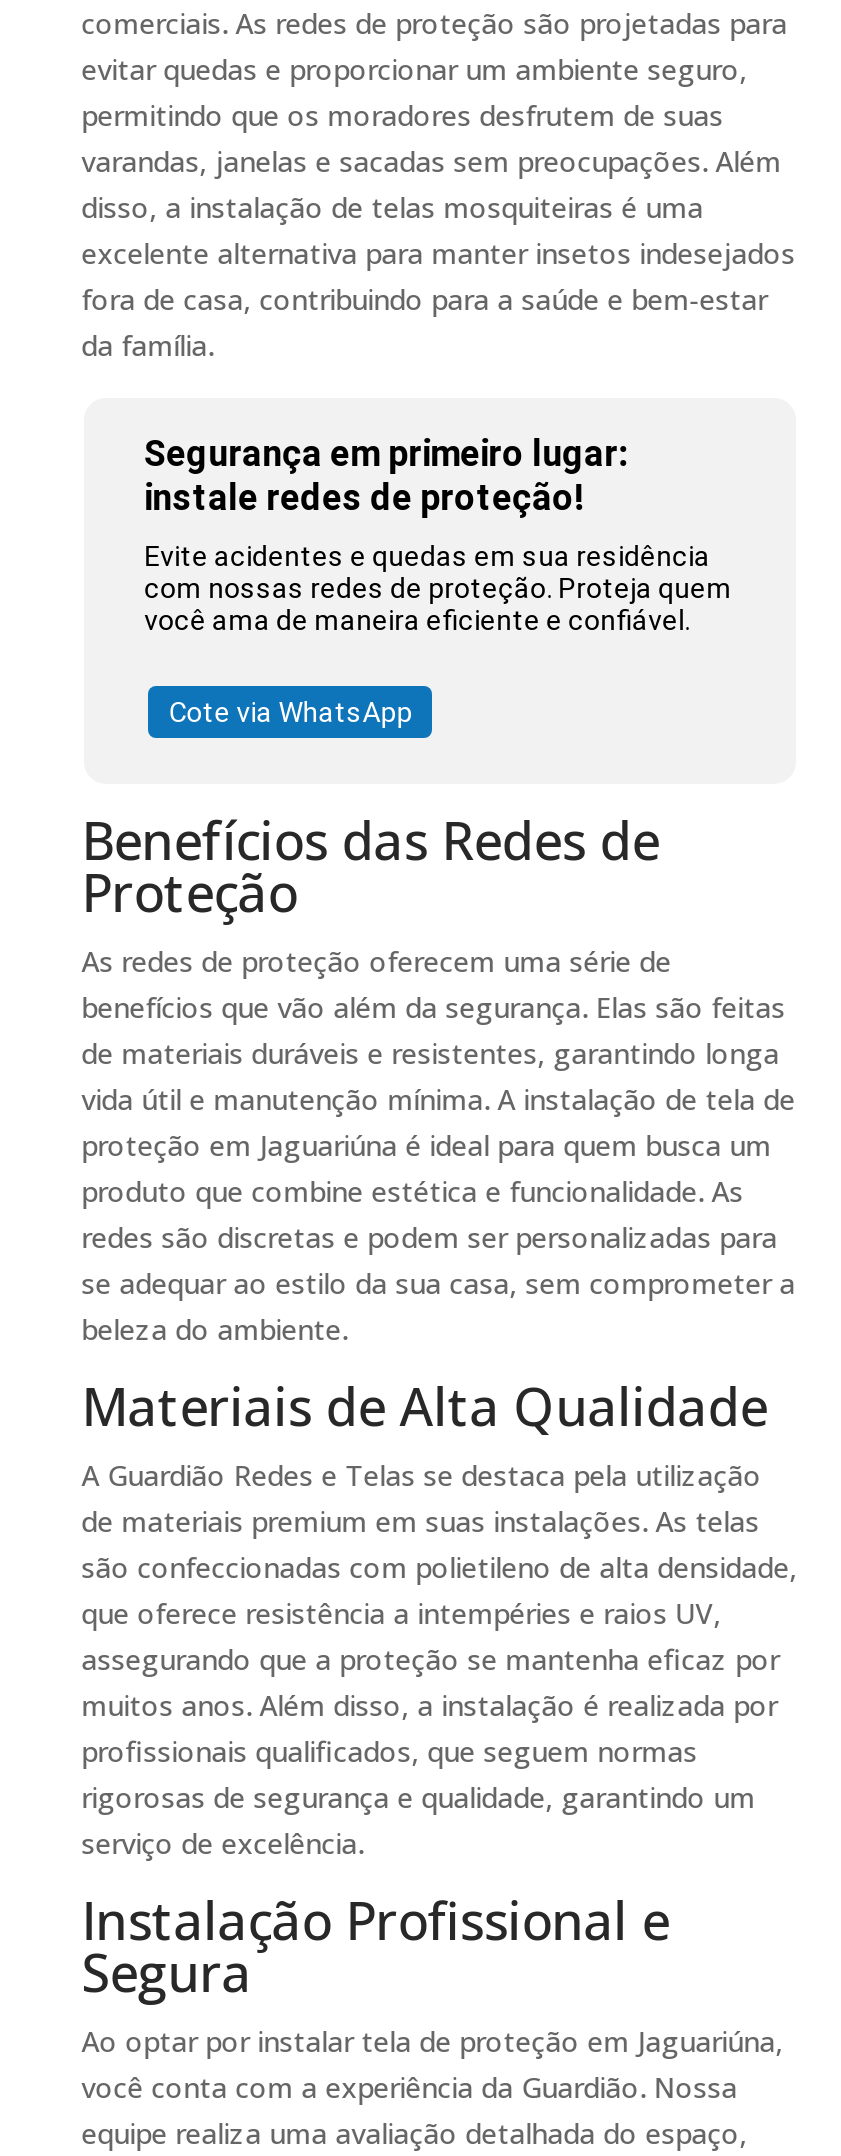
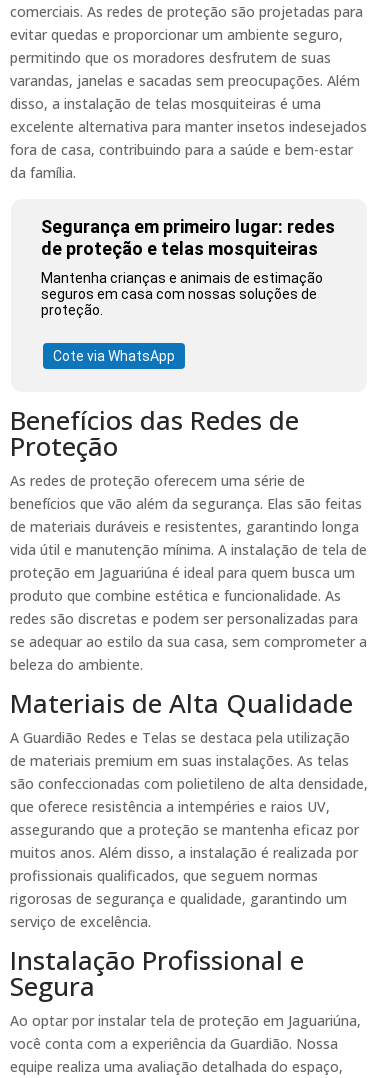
[144,432,628,518] Segurança em primeiro lugar: | instale redes de proteção! -> [41,216,335,259] Segurança em primeiro lugar: redes | de proteção e telas mosquiteiras
[144,540,732,636] Evite acidentes e quedas em sua residência | com nossas redes de proteção. Proteja quem | você ama de maneira eficiente e confiável. -> [41,270,323,318] Mantenha crianças e animais de estimação | seguros em casa com nossas soluções de | proteção.

